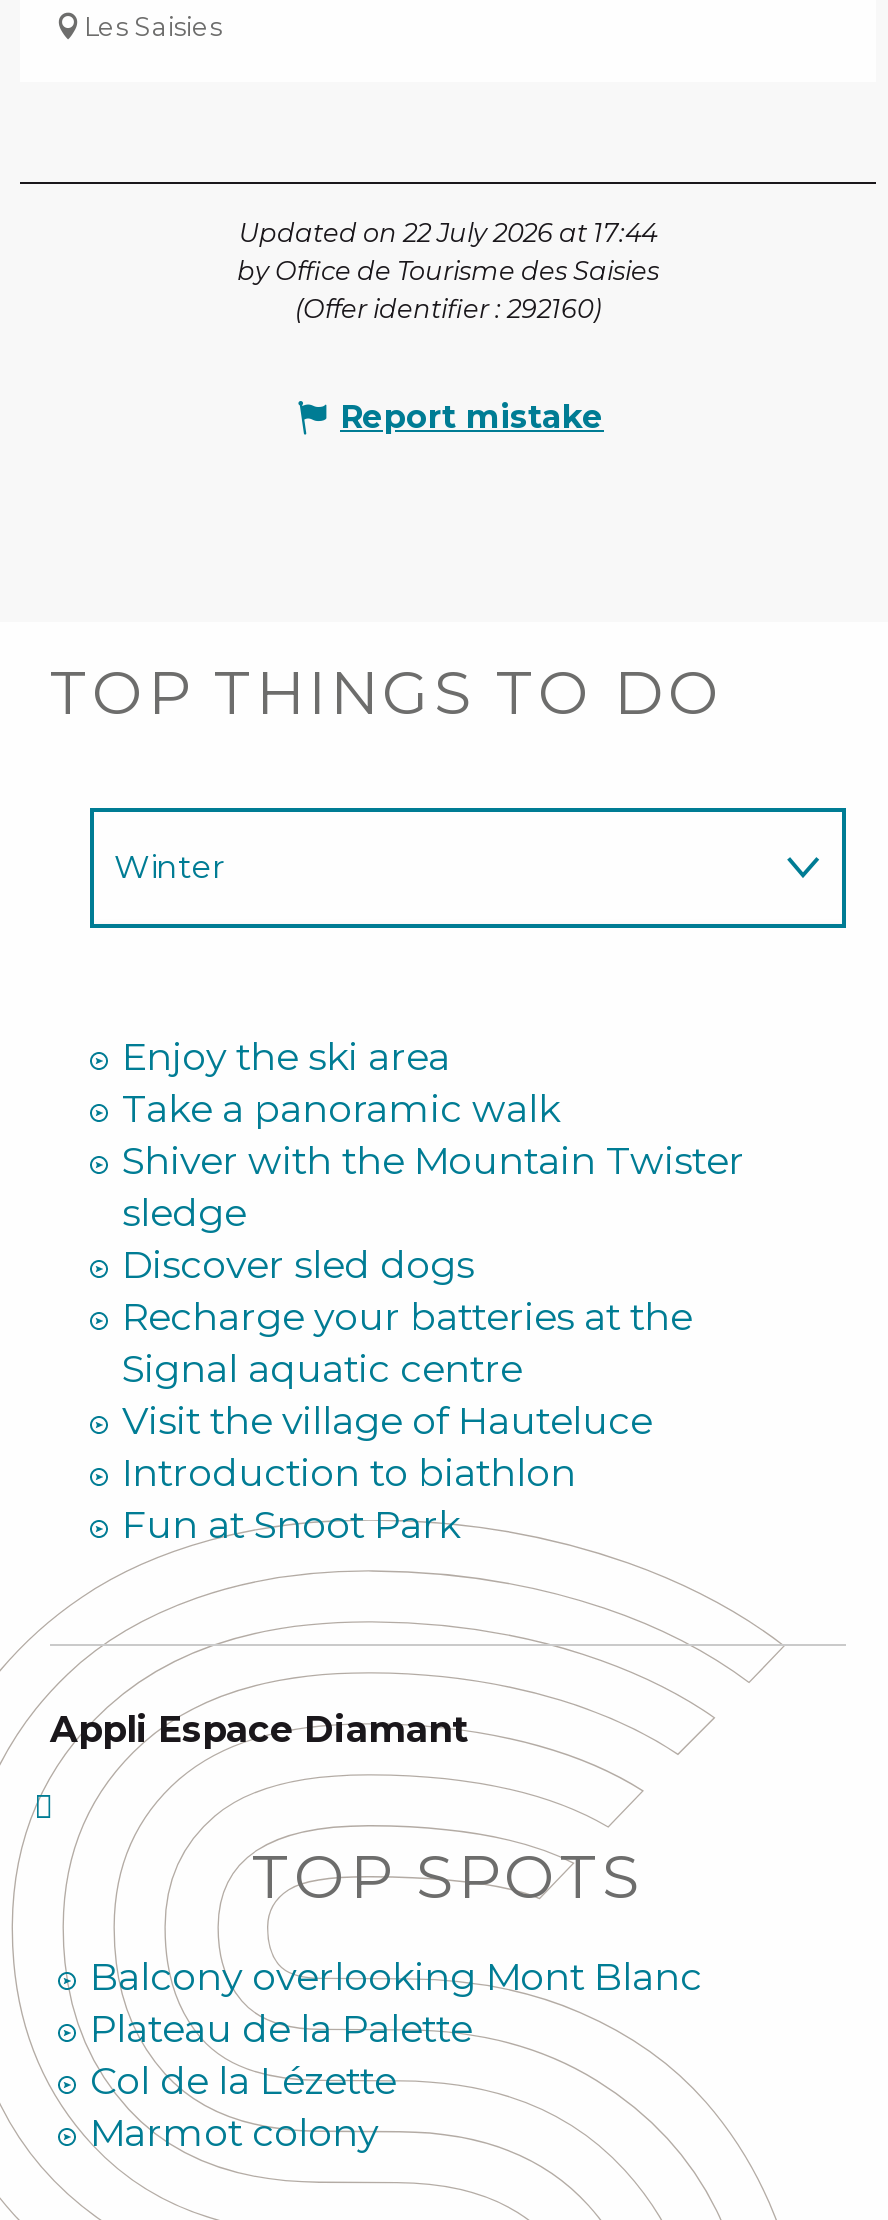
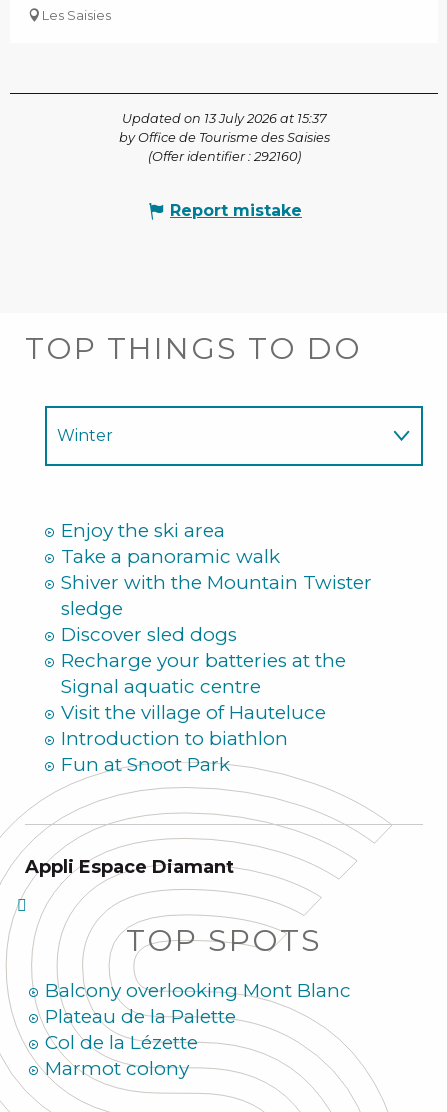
[239,218,657,248] Updated on 22 July 2026 at 17:44 -> [121,111,326,126] Updated on 13 July 2026 at 15:37

